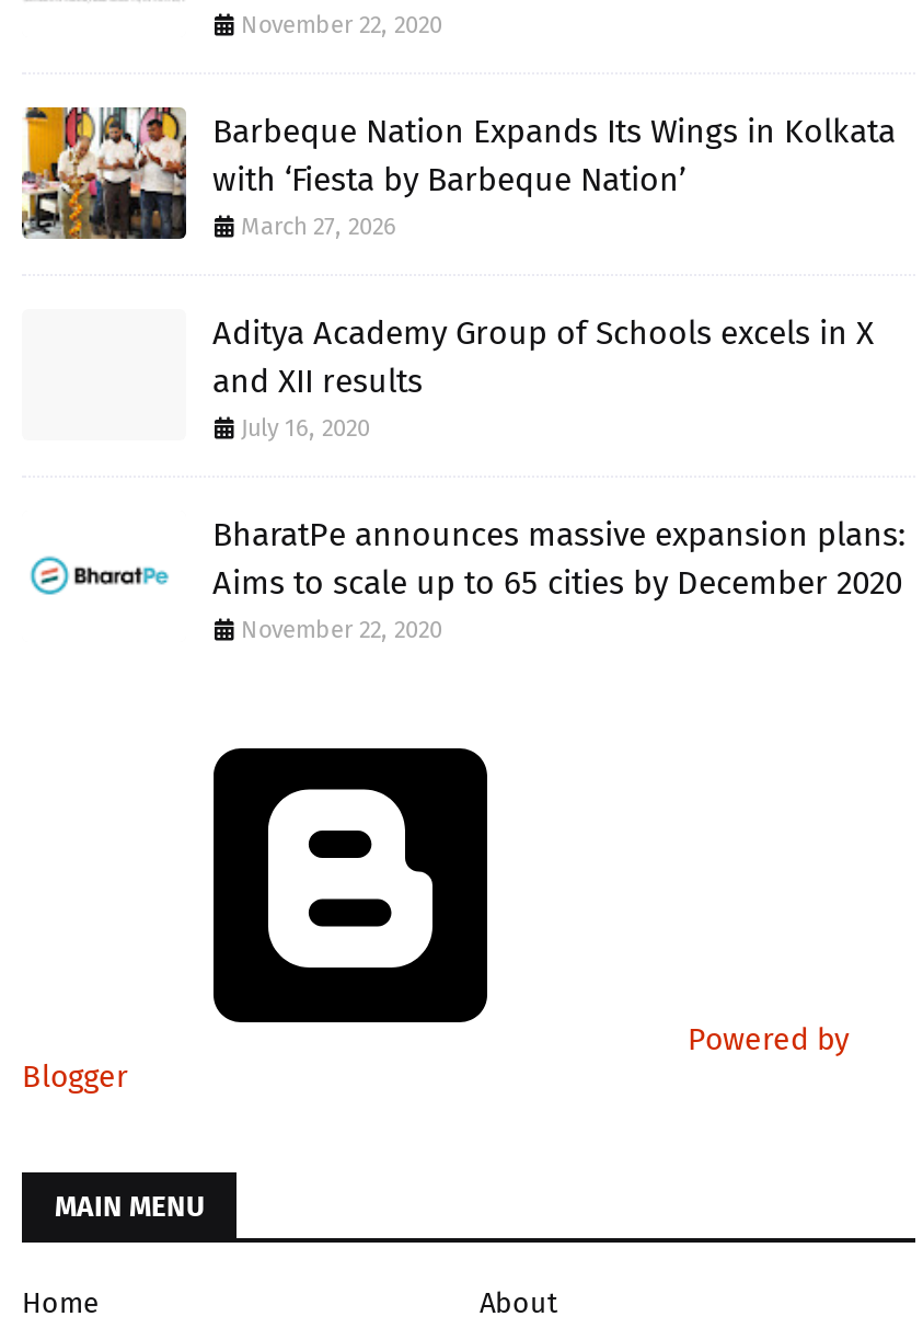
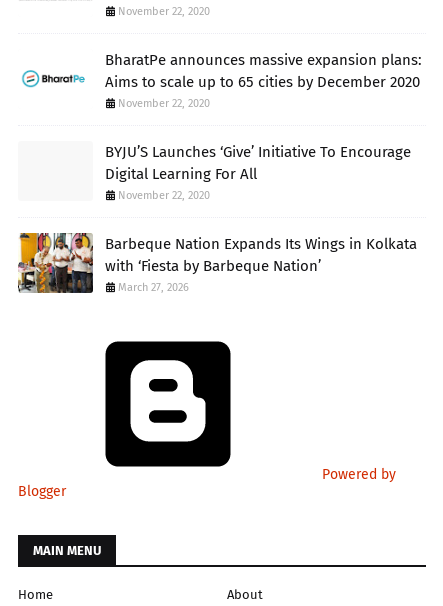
moved [20,105,896,241] -> [17,232,417,294]: [image] | Barbeque Nation Expands Its Wings in Kolkata | with ‘Fiesta by Barbeque Nation’ | March 27, 2026
[212,313,874,442] Aditya Academy Group of Schools excels in X | and XII results | July 16, 2020 -> none
moved [212,515,907,644] -> [105,51,422,110]: BharatPe announces massive expansion plans: | Aims to scale up to 65 cities by December 2020 | November 22, 2020
none -> [105,143,411,202] BYJU’S Launches ‘Give’ Initiative To Encourage | Digital Learning For All | November 22, 2020

